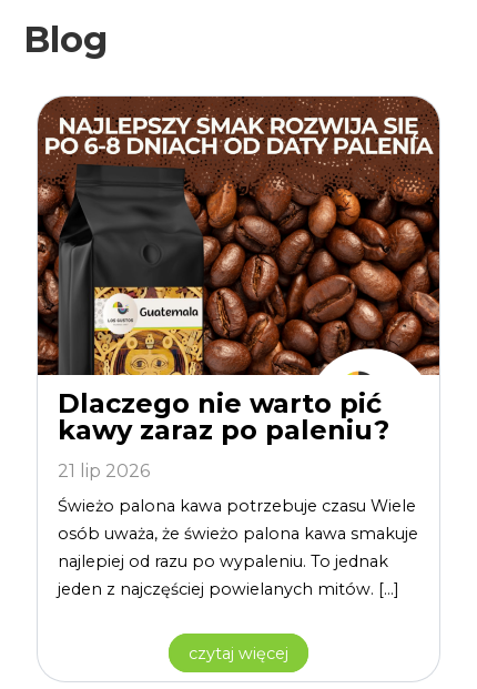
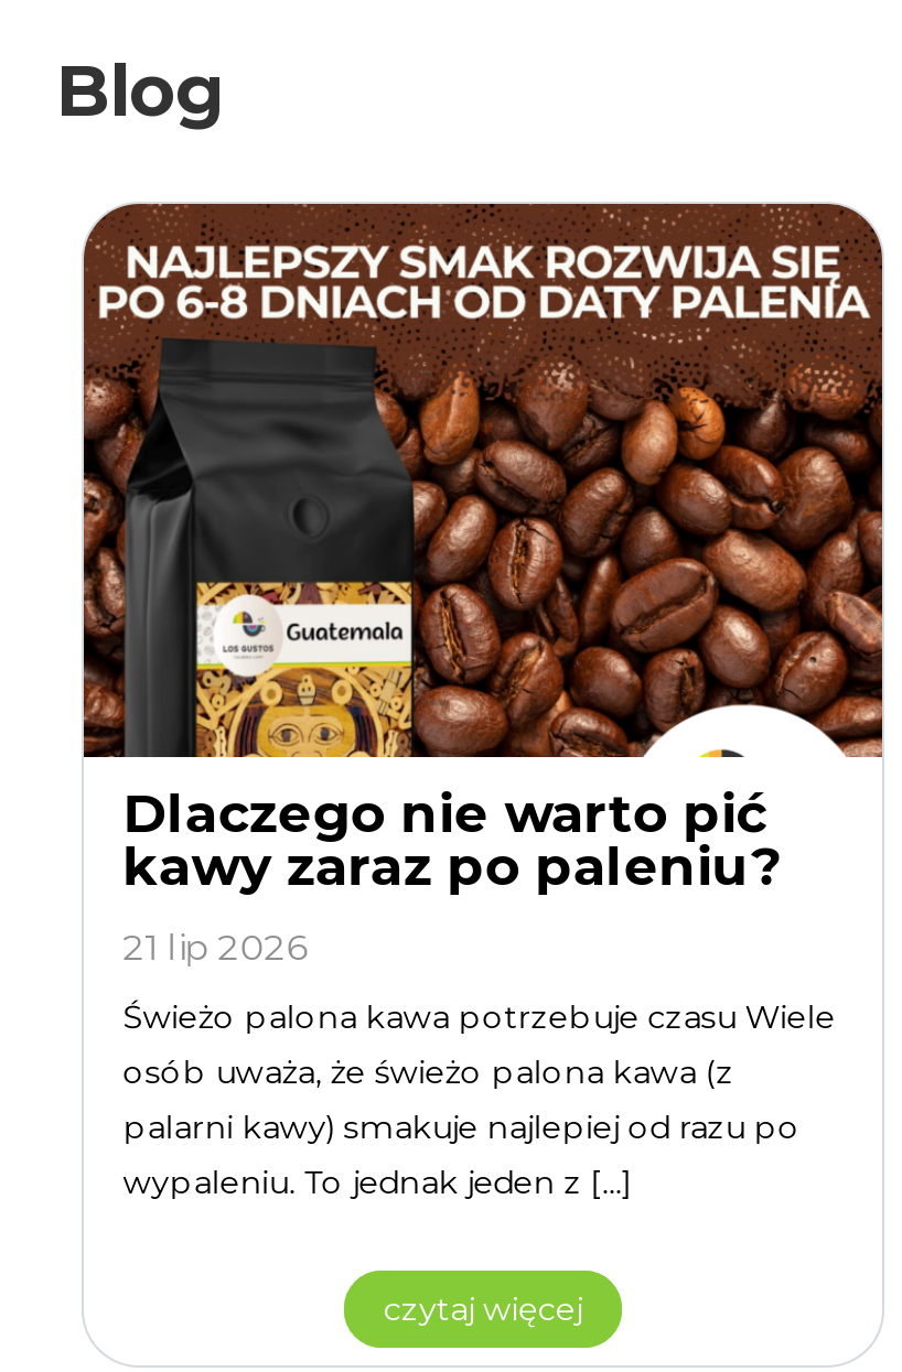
[57,524,418,599] osób uważa, że świeżo palona kawa smakuje | najlepiej od razu po wypaleniu. To jednak | jeden z najczęściej powielanych mitów. […] -> [123,1053,800,1203] osób uważa, że świeżo palona kawa (z | palarni kawy) smakuje najlepiej od razu po | wypaleniu. To jednak jeden z […]

